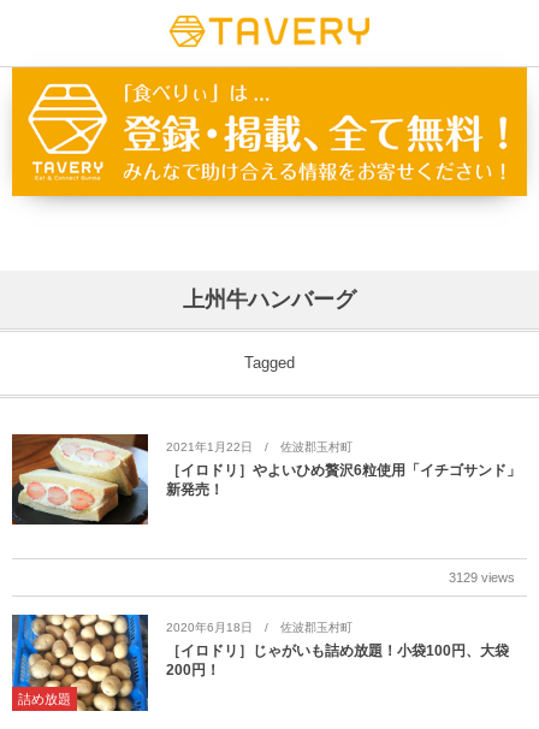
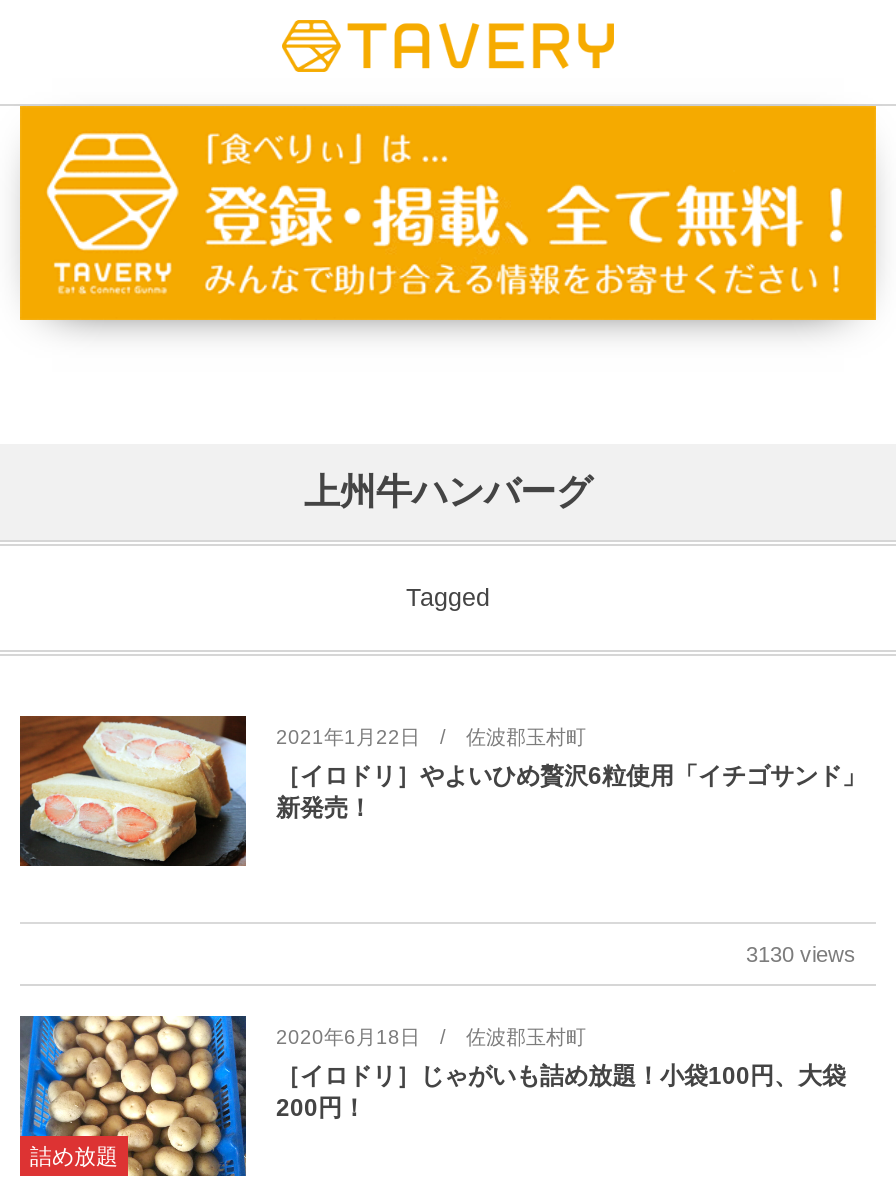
[449,570,515,585] 3129 views -> [746,942,856,966] 3130 views

